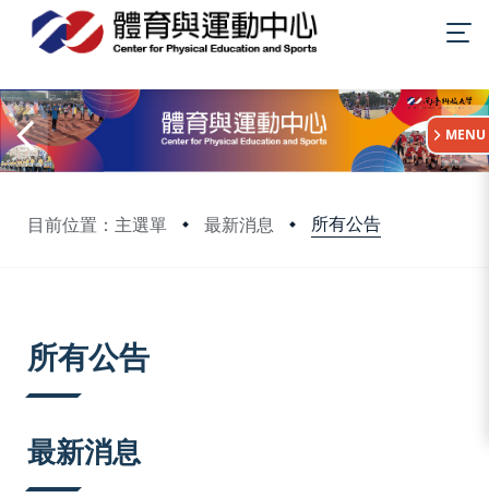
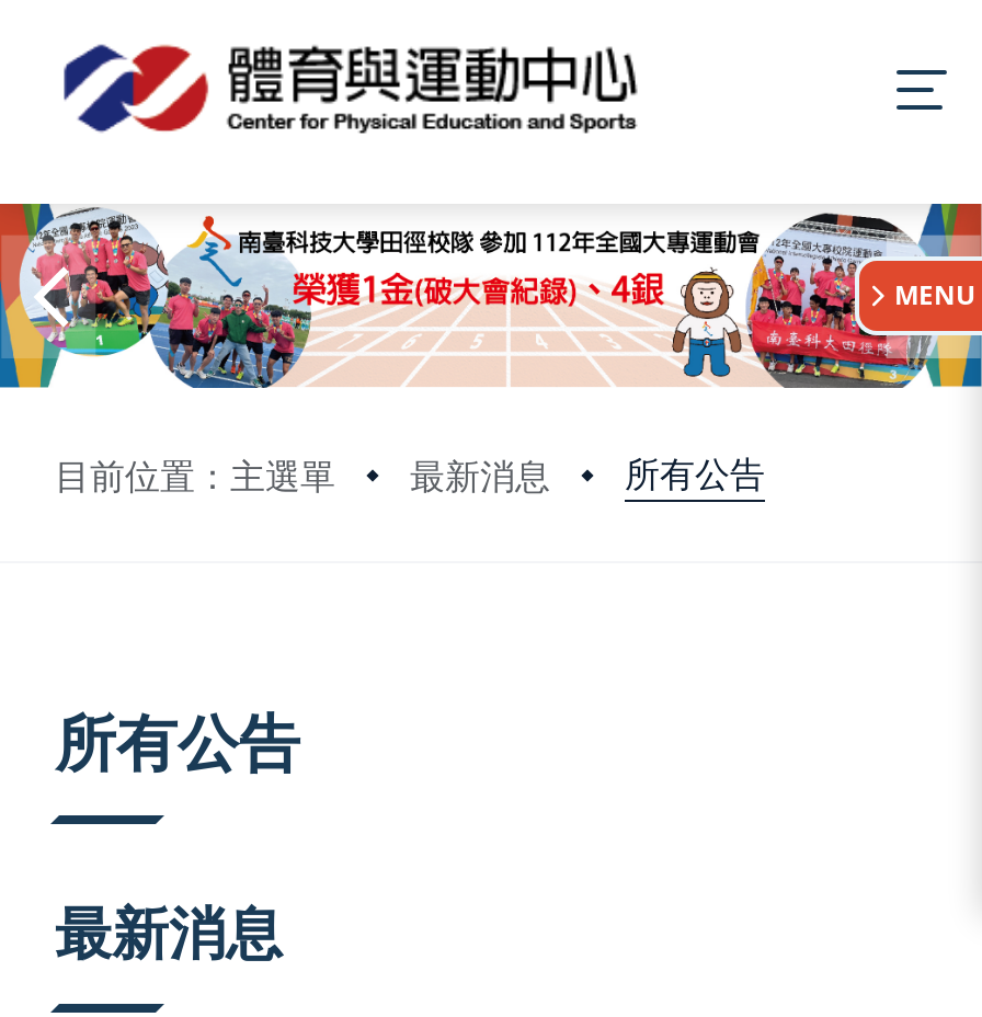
[3,88,486,181] [image] -> [7,202,975,390] [image]

